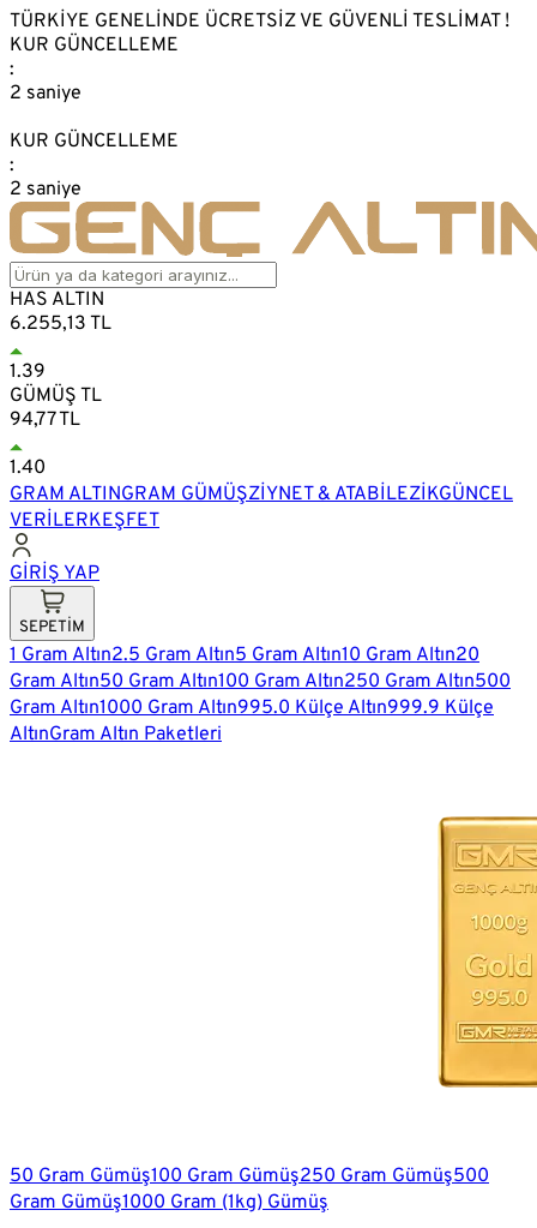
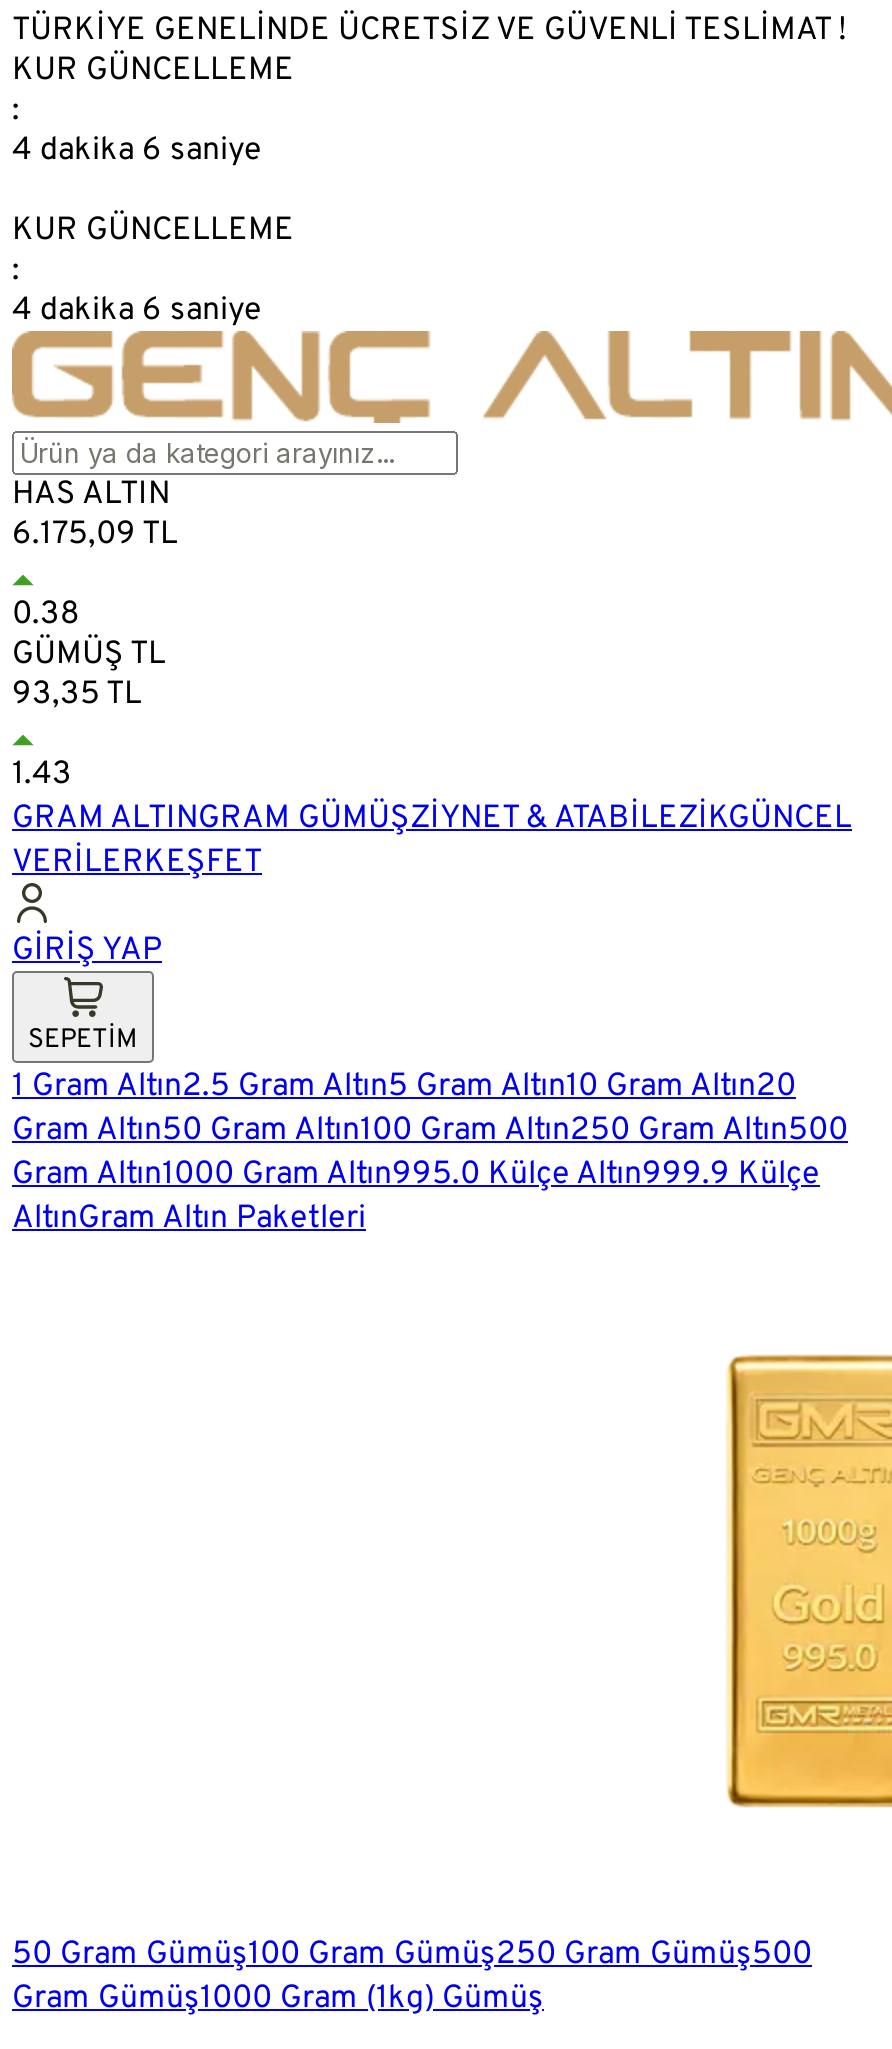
[10,82,82,106] 2 saniye -> [12,131,262,171] 4 dakika 6 saniye
[10,178,82,202] 2 saniye -> [12,291,262,331] 4 dakika 6 saniye
[10,312,111,336] 6.255,13 TL -> [12,515,178,555] 6.175,09 TL
[10,360,46,384] 1.39 -> [12,595,80,635] 0.38
[10,408,80,432] 94,77 TL -> [12,675,142,715] 93,35 TL
[10,456,46,480] 1.40 -> [12,755,72,795] 1.43

